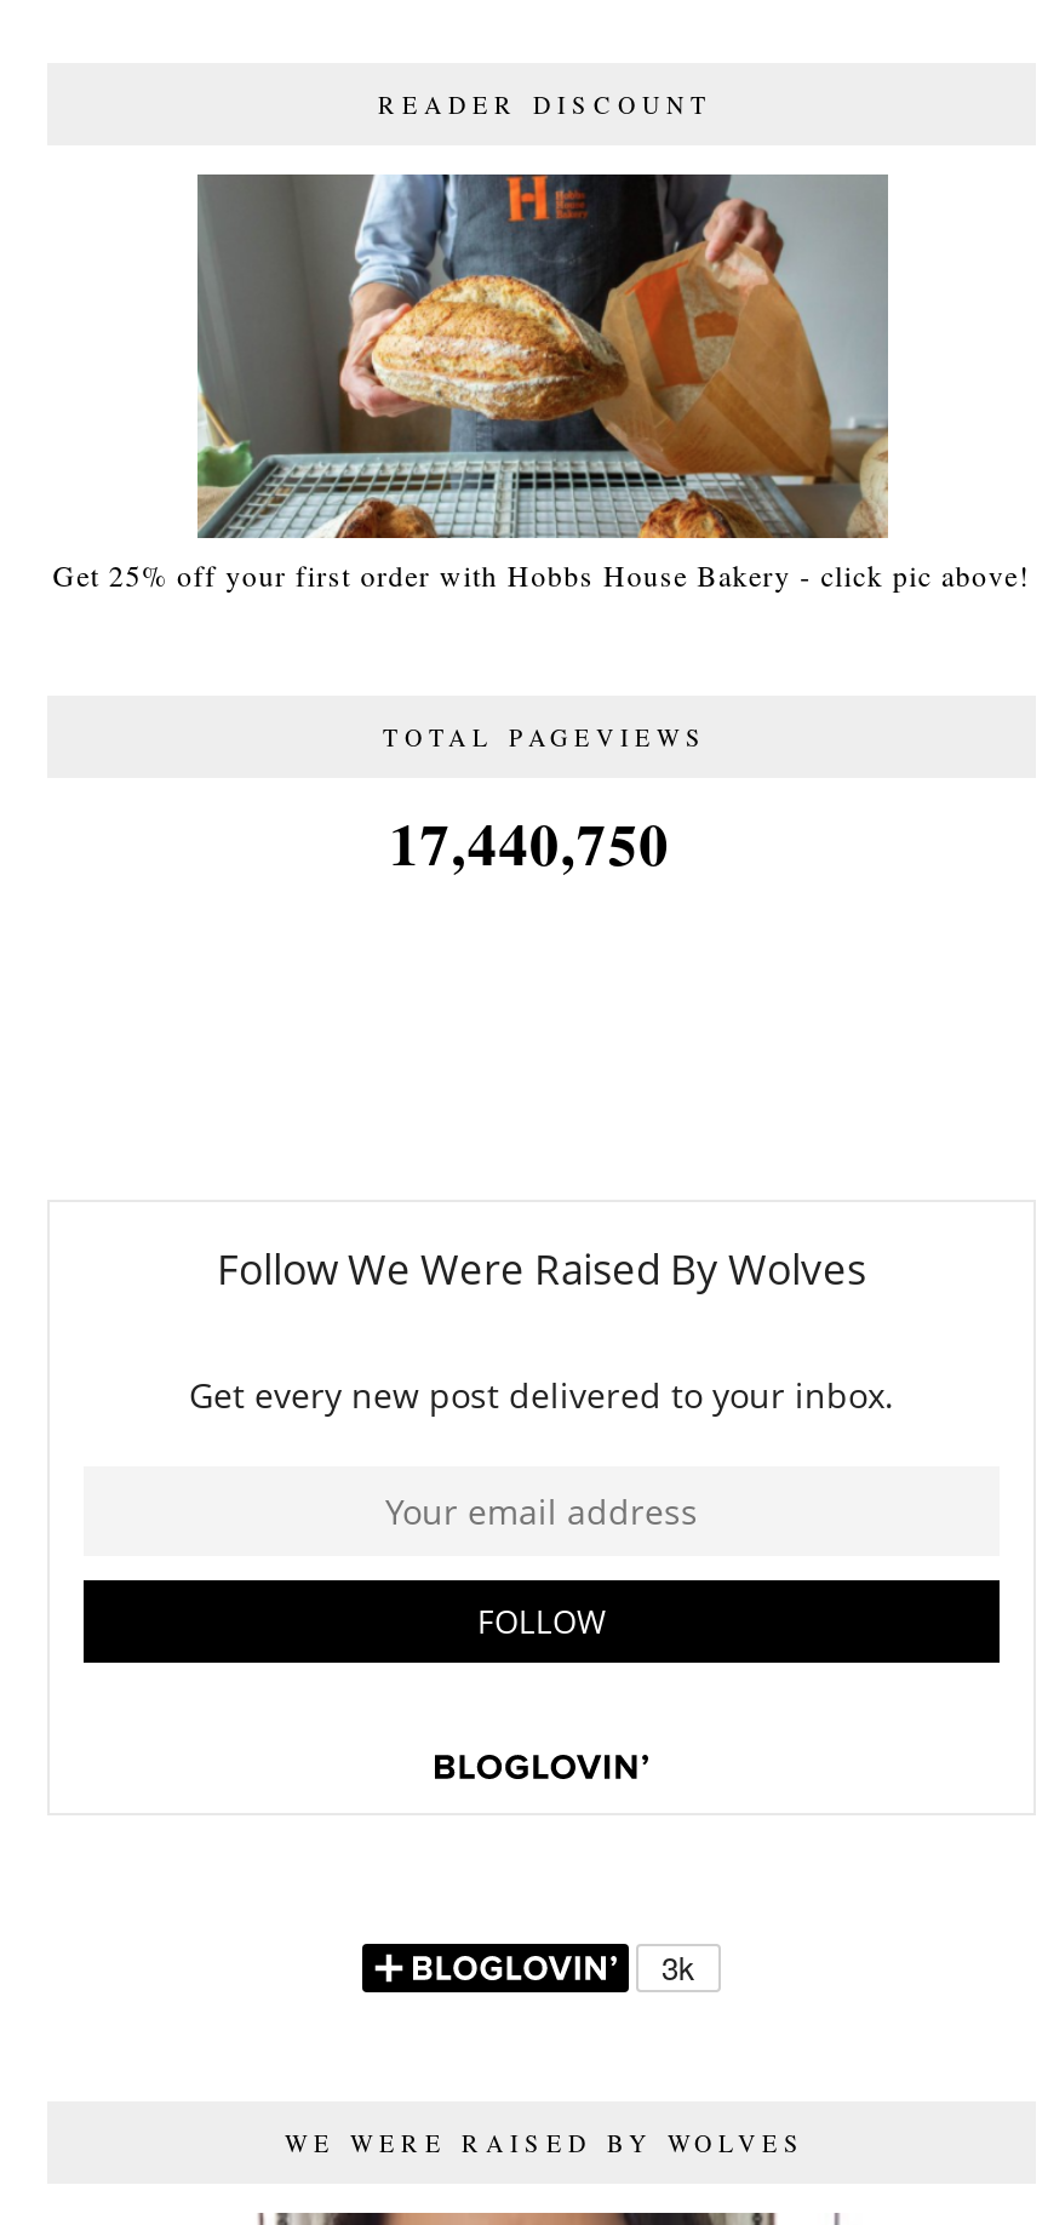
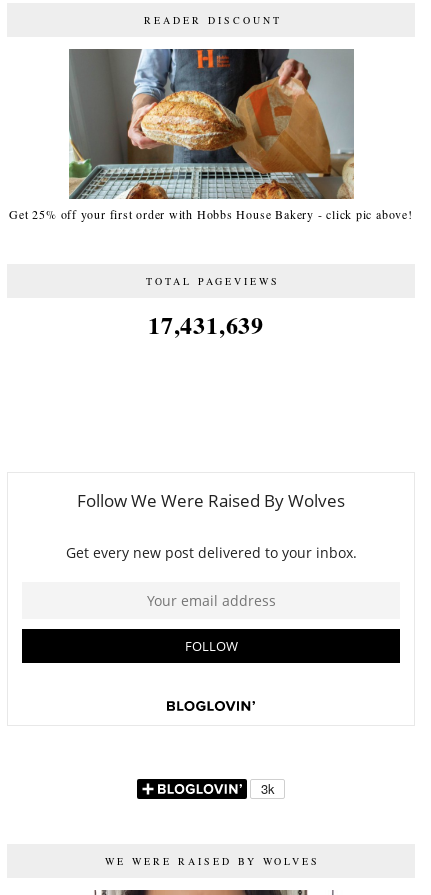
[389,799,670,884] 17,440,750 -> [148,307,264,342] 17,431,639

